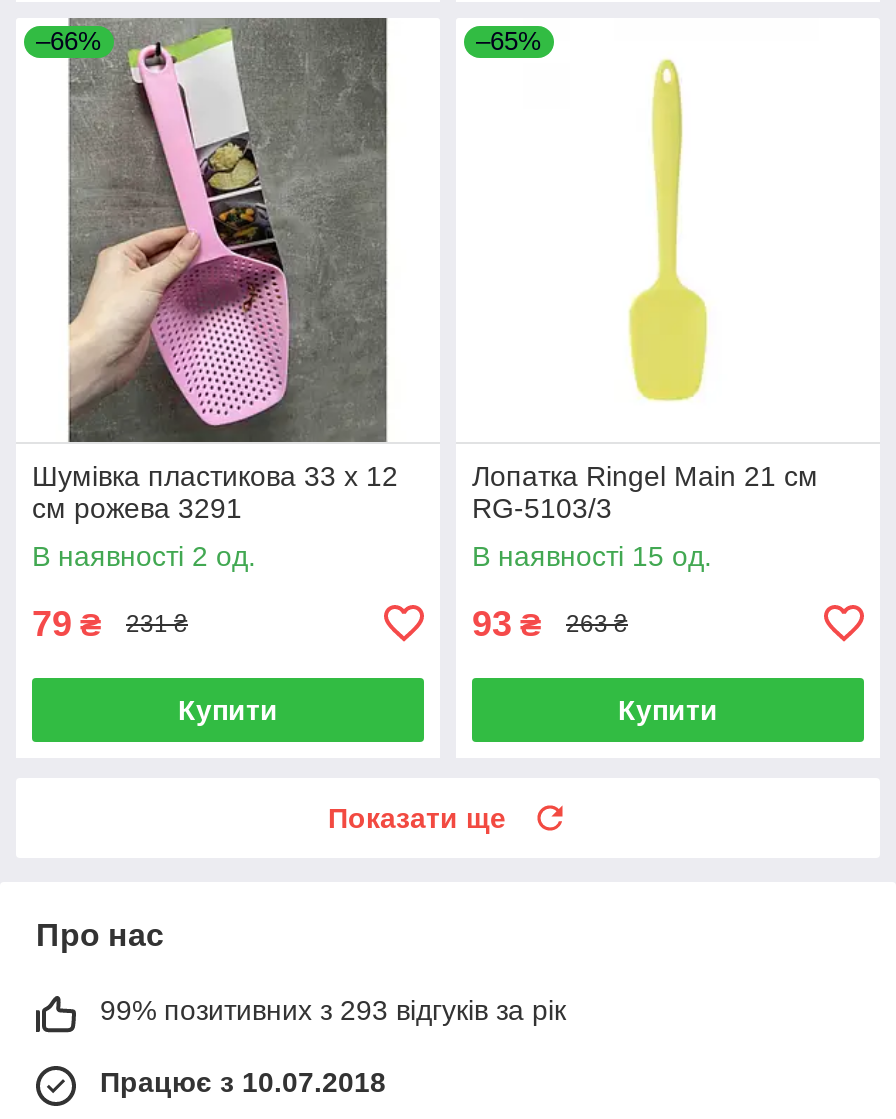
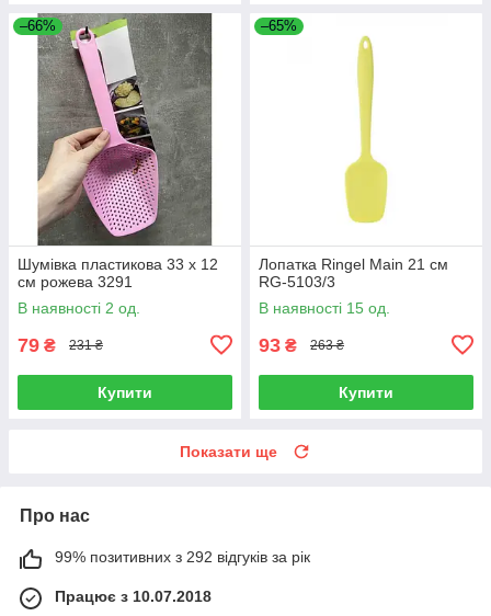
[100,994,566,1026] 99% позитивних з 293 відгуків за рік -> [55,548,310,565] 99% позитивних з 292 відгуків за рік

